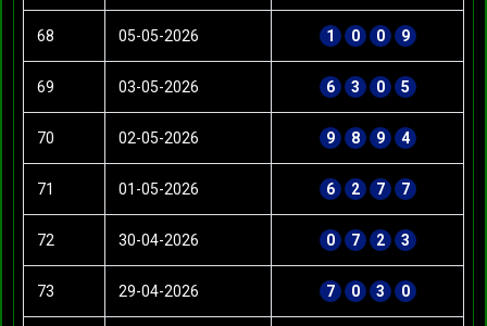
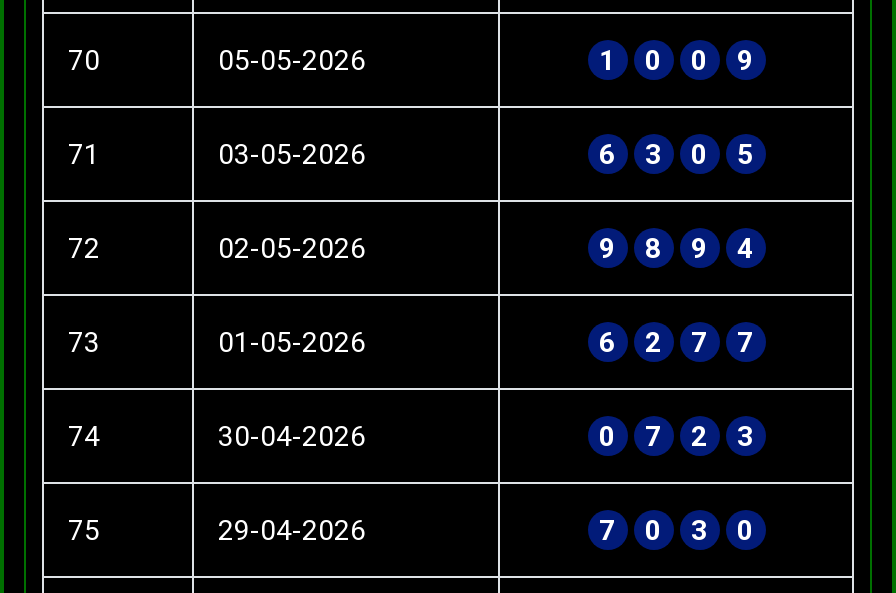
[37,27,54,44] 68 -> [68,43,100,75] 70
[37,78,54,95] 69 -> [68,137,100,169] 71
[37,129,54,146] 70 -> [68,231,100,263] 72
[37,180,54,197] 71 -> [68,325,100,357] 73
[37,231,54,248] 72 -> [68,419,100,451] 74
[37,282,54,299] 73 -> [68,513,100,545] 75

